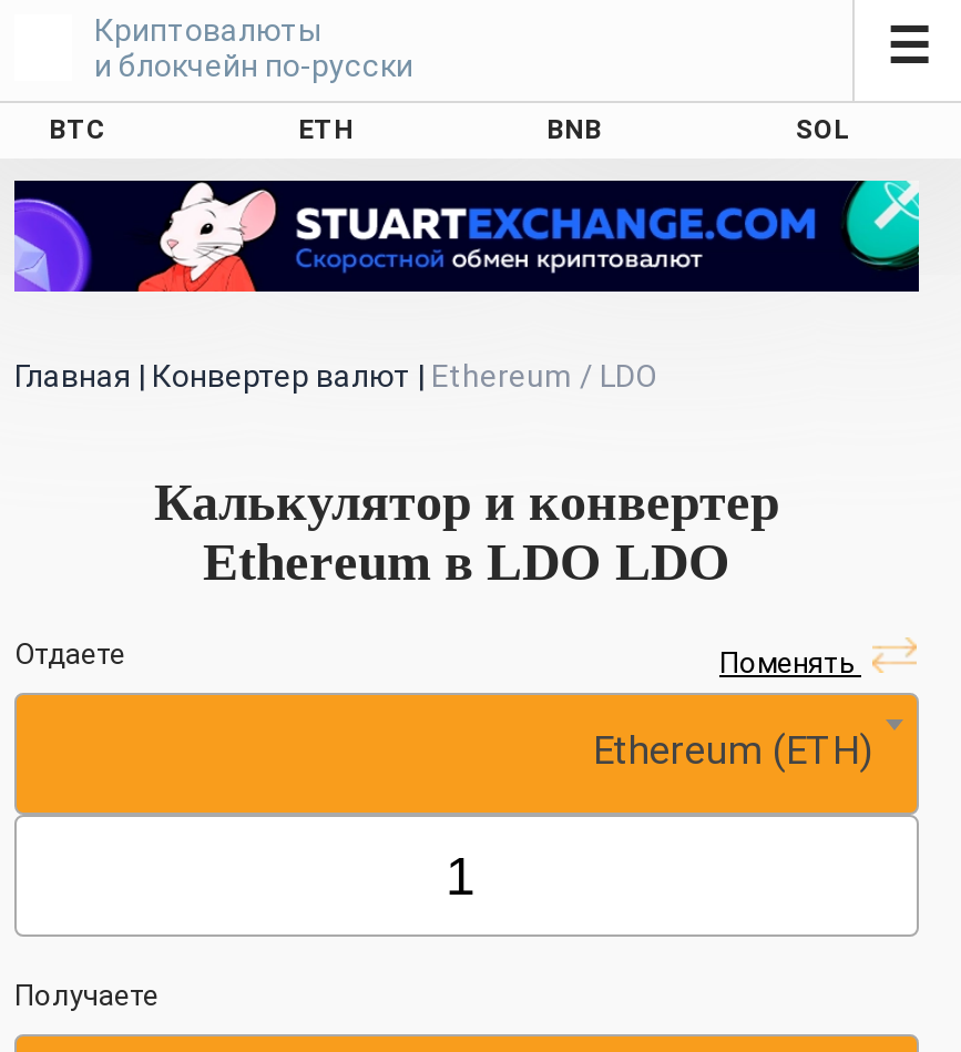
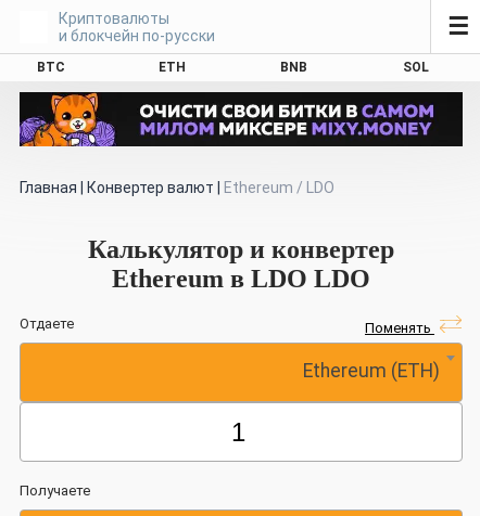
[12,178,921,294] [image] -> [18,91,464,147] [image]

